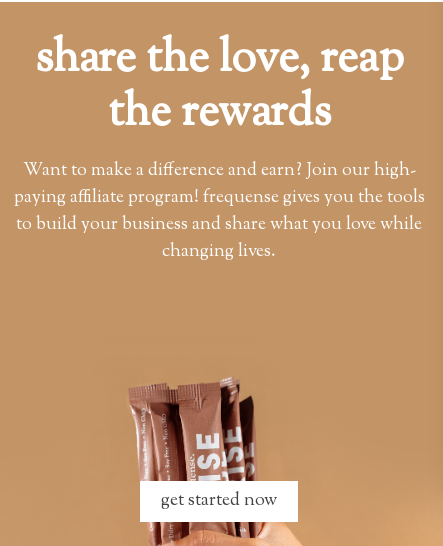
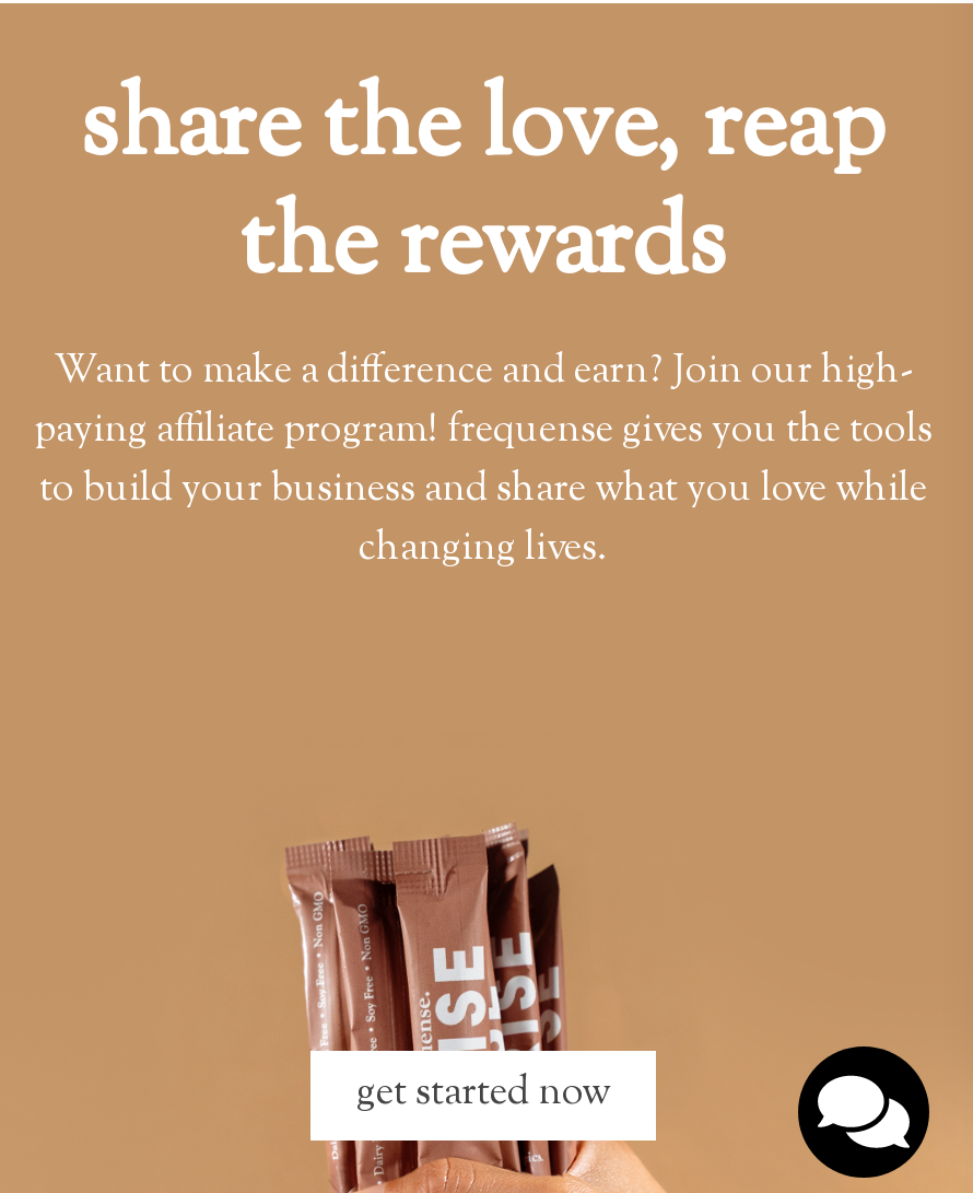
none -> [796,1044,931,1180] [image]

